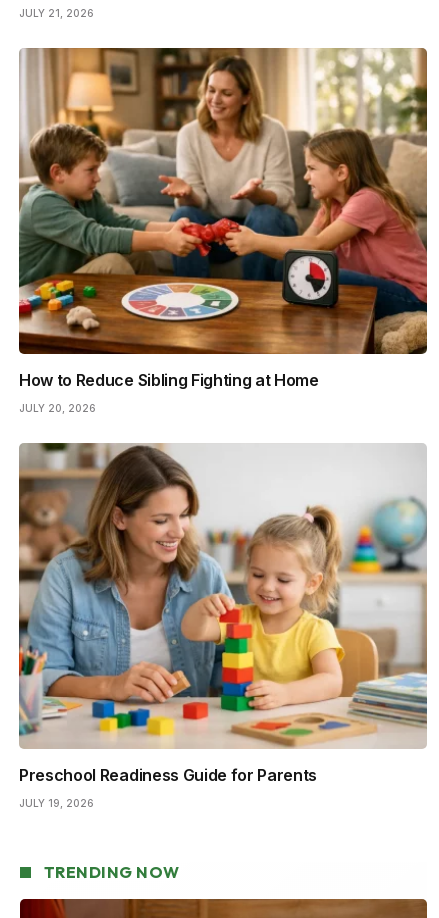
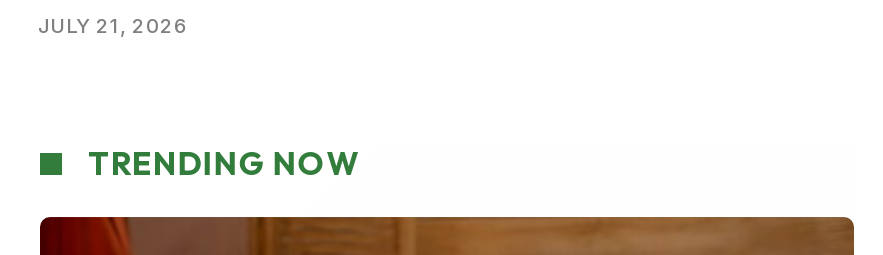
[18,47,428,414] [image] | How to Reduce Sibling Fighting at Home | JULY 20, 2026 -> none
[18,442,428,809] [image] | Preschool Readiness Guide for Parents | JULY 19, 2026 -> none

